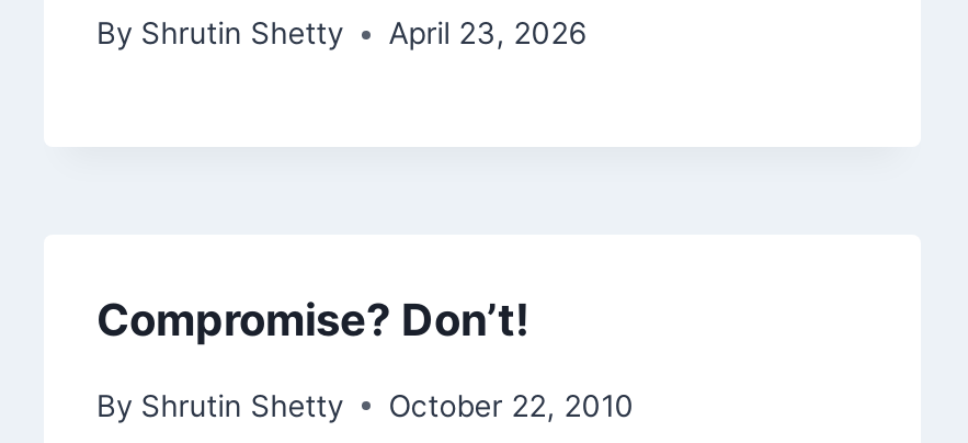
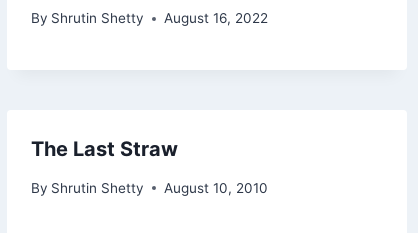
[96,16,586,51] By Shrutin Shetty April 23, 2026 -> [31,10,268,26] By Shrutin Shetty August 16, 2022
[96,294,528,347] Compromise? Don’t! -> [31,137,178,161] The Last Straw
[96,388,634,423] By Shrutin Shetty October 22, 2010 -> [31,180,268,196] By Shrutin Shetty August 10, 2010

